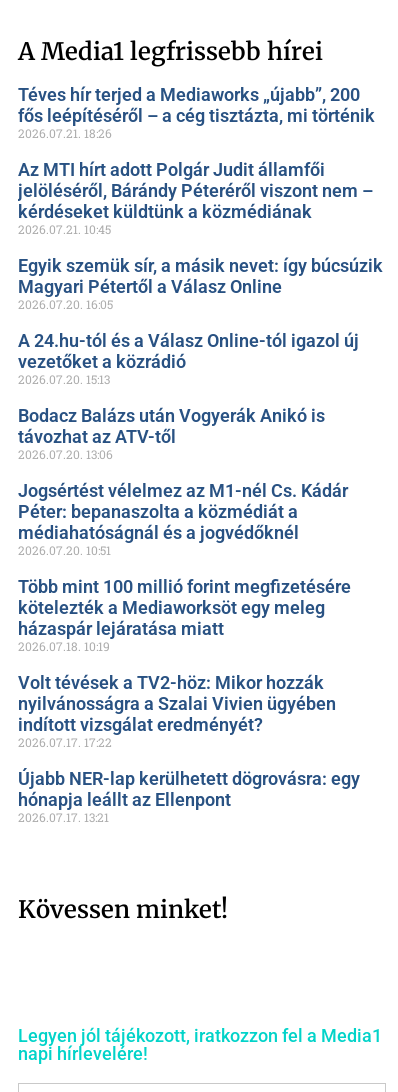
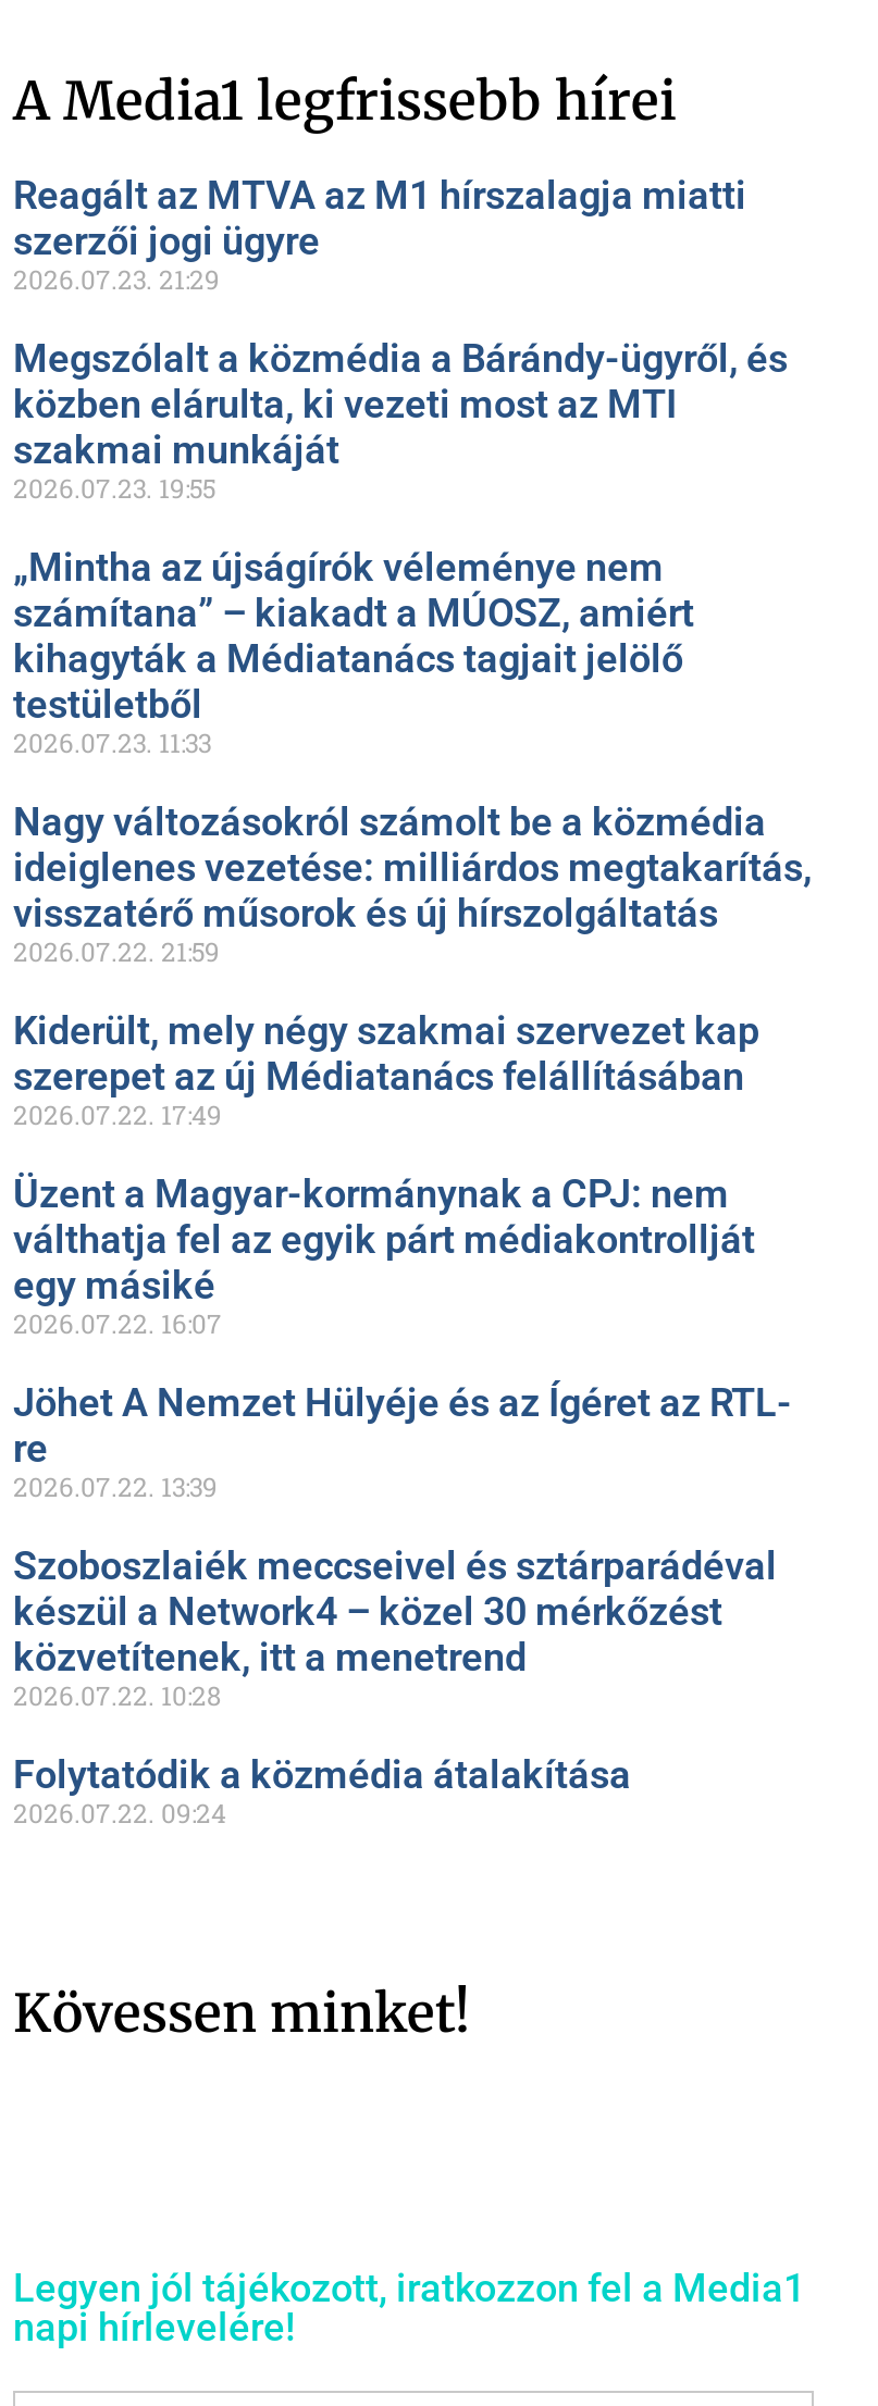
[18,84,375,141] Téves hír terjed a Mediaworks „újabb”, 200 | fős leépítéséről – a cég tisztázta, mi történik | 2026.07.21.18:26 -> [13,172,746,296] Reagált az MTVA az M1 hírszalagja miatti | szerzői jogi ügyre | 2026.07.23.21:29
[18,159,373,237] Az MTI hírt adott Polgár Judit államfői | jelöléséről, Bárándy Péteréről viszont nem – | kérdéseket küldtünk a közmédiának | 2026.07.21. 10:45 -> [13,335,788,505] Megszólalt a közmédia a Bárándy-ügyről, és | közben elárulta, ki vezeti most az MTI | szakmai munkáját | 2026.07.23. 19:55
[18,255,383,312] Egyik szemük sír, a másik nevet: így búcsúzik | Magyari Pétertől a Válasz Online | 2026.07.20. 16:05 -> [13,544,694,760] „Mintha az újságírók véleménye nem | számítana” – kiakadt a MÚOSZ, amiért | kihagyták a Médiatanács tagjait jelölő | testületből | 2026.07.23. 11:33
[18,330,359,387] A 24.hu-tól és a Válasz Online-tól igazol új | vezetőket a közrádió | 2026.07.20. 15:13 -> [13,799,812,968] Nagy változásokról számolt be a közmédia | ideiglenes vezetése: milliárdos megtakarítás, | visszatérő műsorok és új hírszolgáltatás | 2026.07.22. 21:59
[18,405,325,462] Bodacz Balázs után Vogyerák Anikó is | távozhat az ATV-től | 2026.07.20. 13:06 -> [13,1008,759,1132] Kiderült, mely négy szakmai szervezet kap | szerepet az új Médiatanács felállításában | 2026.07.22. 17:49
[18,480,348,558] Jogsértést vélelmez az M1-nél Cs. Kádár | Péter: bepanaszolta a közmédiát a | médiahatóságnál és a jogvédőknél | 2026.07.20. 10:51 -> [13,1171,755,1340] Üzent a Magyar-kormánynak a CPJ: nem | válthatja fel az egyik párt médiakontrollját | egy másiké | 2026.07.22. 16:07
[18,576,351,654] Több mint 100 millió forint megfizetésére | kötelezték a Mediaworksöt egy meleg | házaspár lejáratása miatt | 2026.07.18. 10:19 -> [13,1380,792,1504] Jöhet A Nemzet Hülyéje és az Ígéret az RTL- | re | 2026.07.22. 13:39
[18,672,336,750] Volt tévések a TV2-höz: Mikor hozzák | nyilvánosságra a Szalai Vivien ügyében | indított vizsgálat eredményét? | 2026.07.17. 17:22 -> [13,1543,777,1712] Szoboszlaiék meccseivel és sztárparádéval | készül a Network4 – közel 30 mérkőzést | közvetítenek, itt a menetrend | 2026.07.22. 10:28
[18,768,360,825] Újabb NER-lap kerülhetett dögrovásra: egy | hónapja leállt az Ellenpont | 2026.07.17. 13:21 -> [13,1752,631,1830] Folytatódik a közmédia átalakítása | 2026.07.22. 09:24

